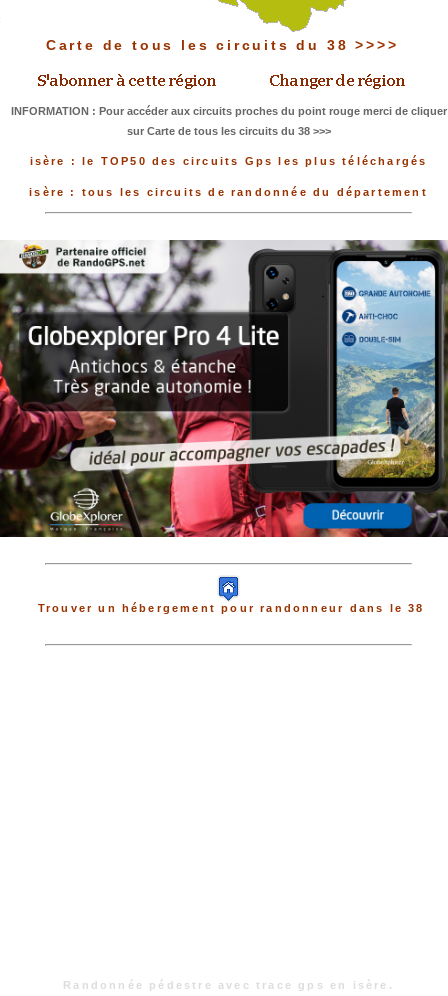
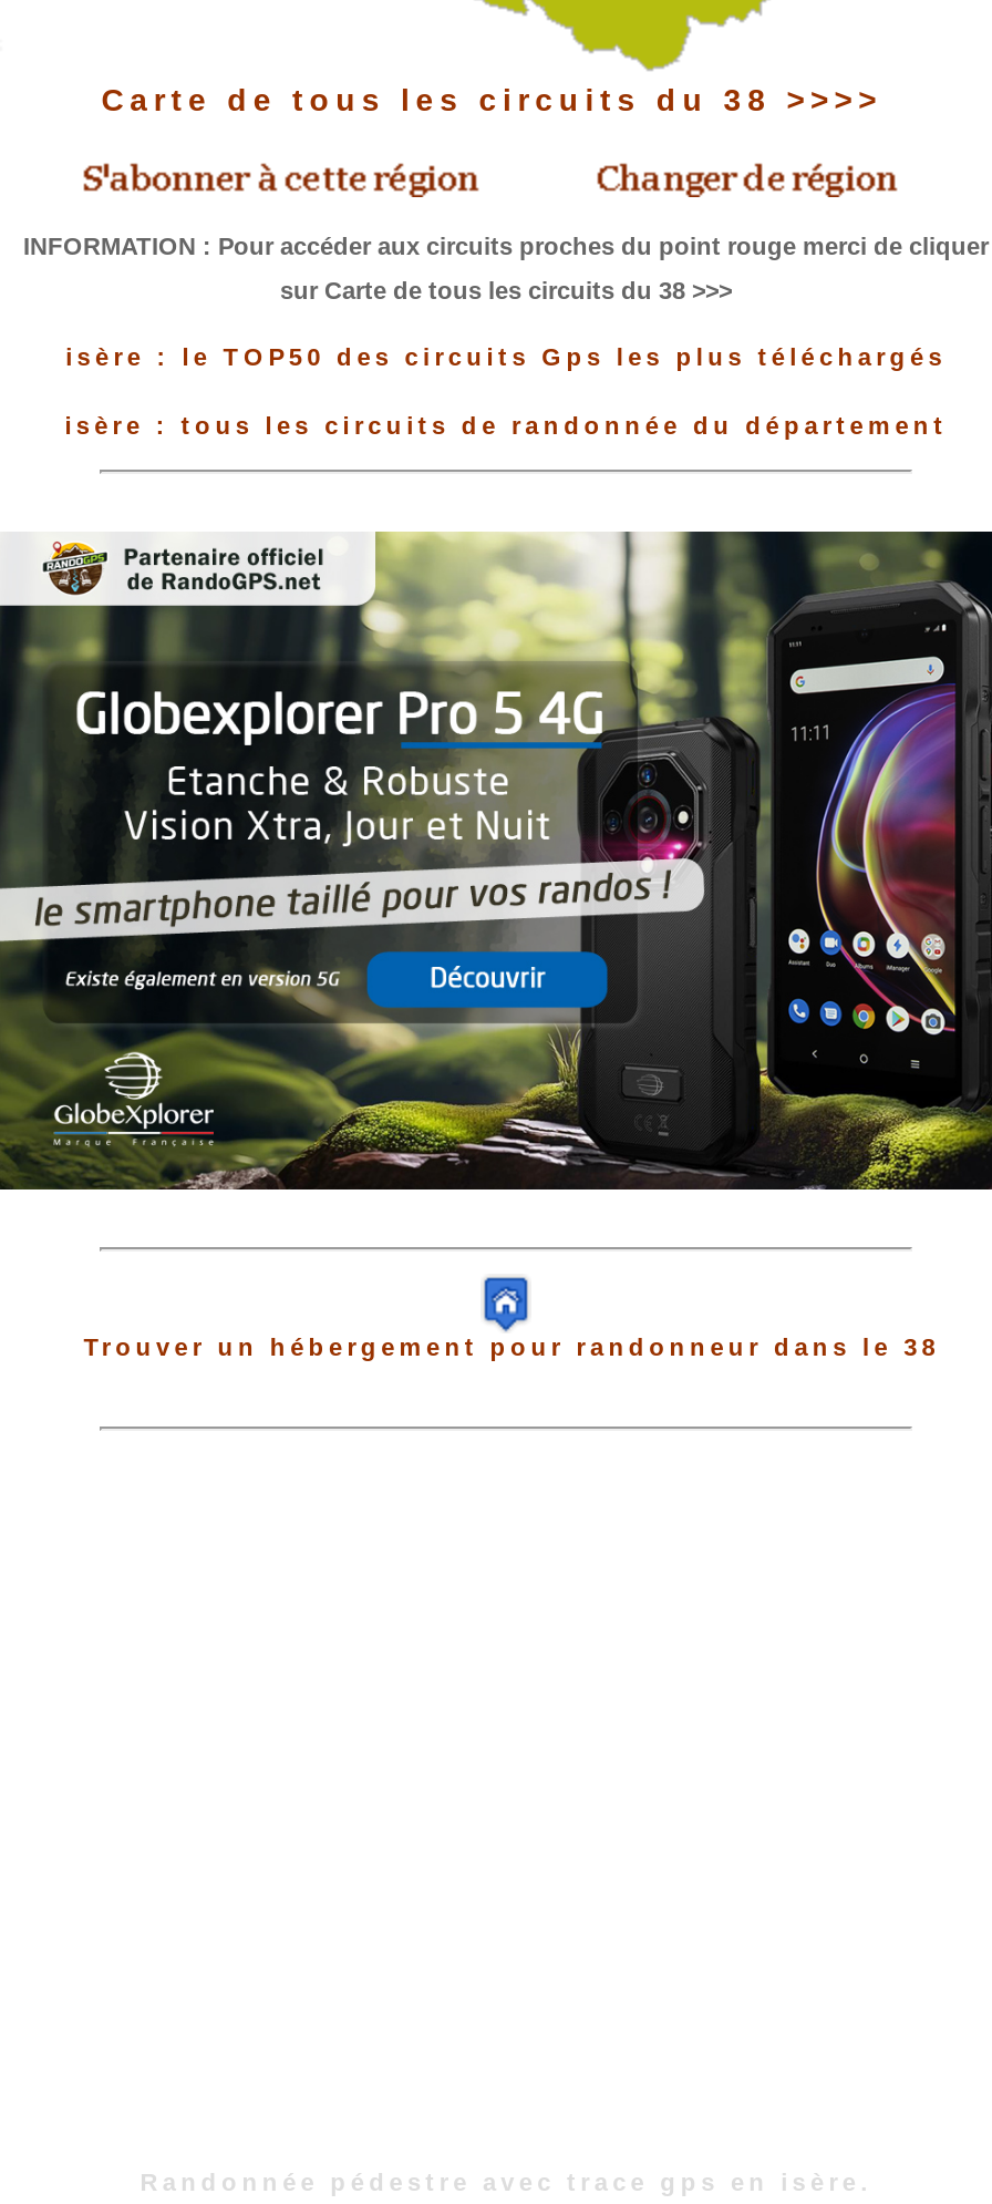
[3,239,445,538] [image] -> [7,529,985,1192] [image]

